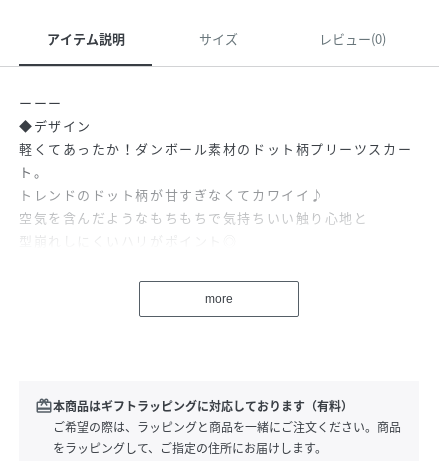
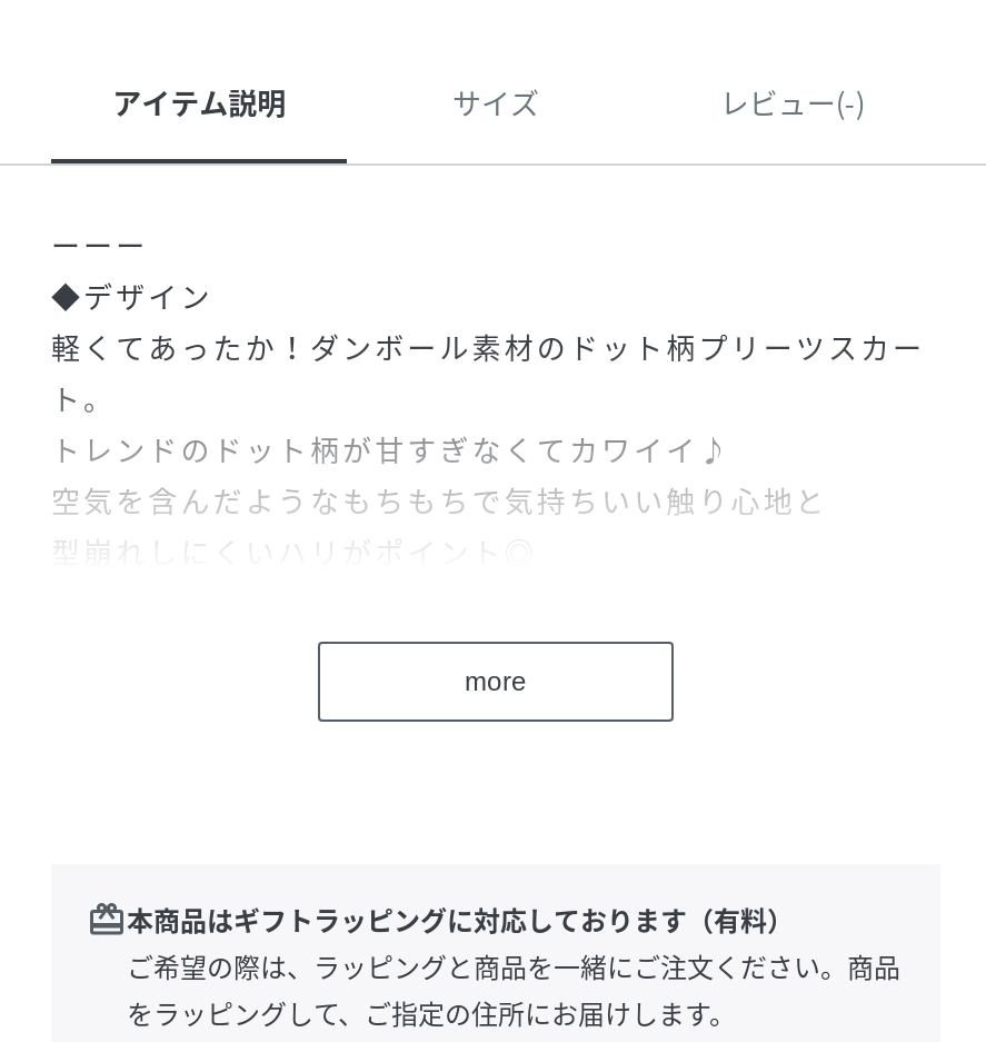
[319,29,386,48] レビュー(0) -> [720,81,864,123] レビュー(-)

